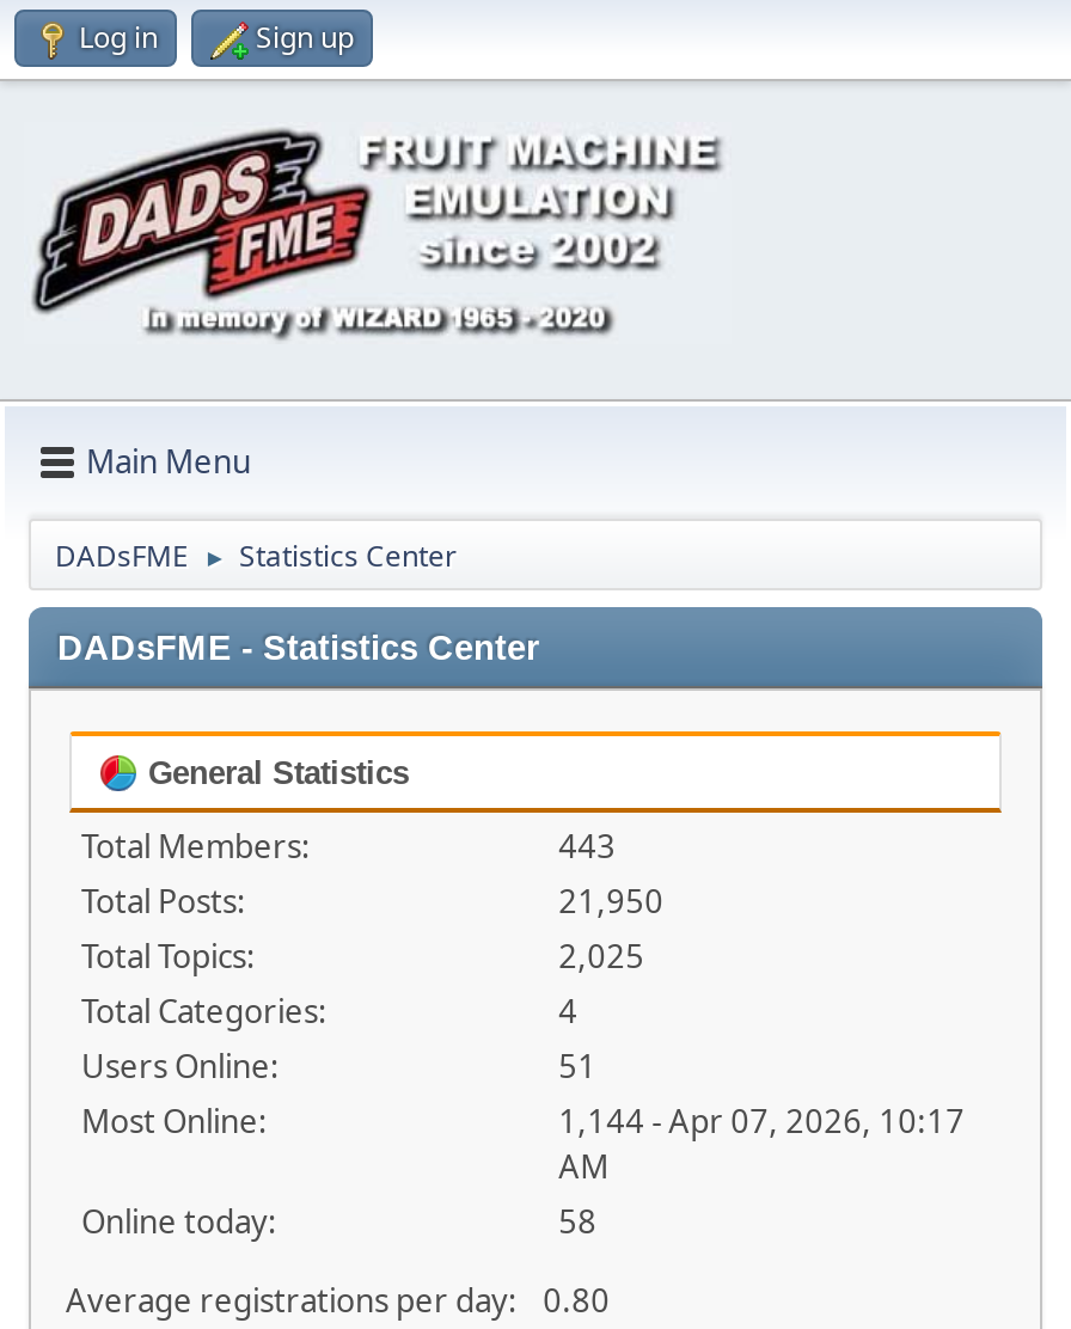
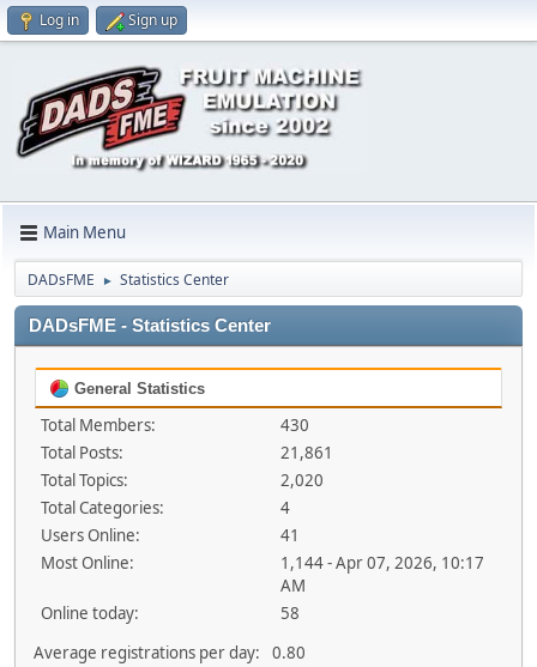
[558,823,616,866] 443 -> [280,414,309,435] 430
[558,878,664,921] 21,950 -> [280,441,333,463] 21,861
[558,933,645,976] 2,025 -> [280,469,323,490] 2,020
[558,1043,597,1086] 51 -> [280,524,299,545] 41

